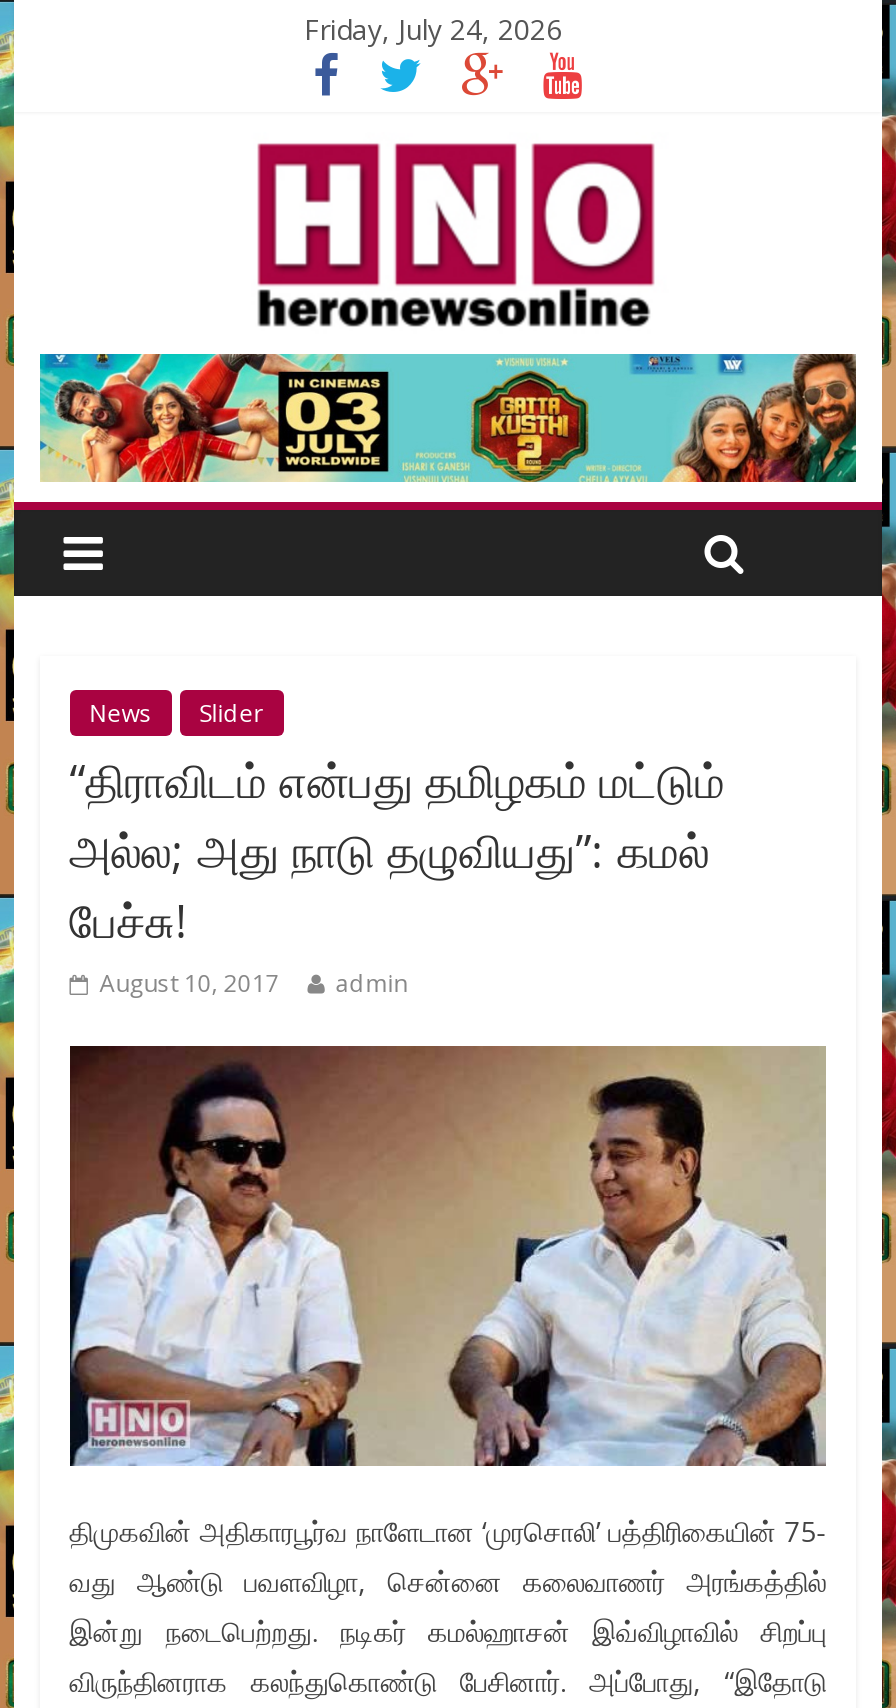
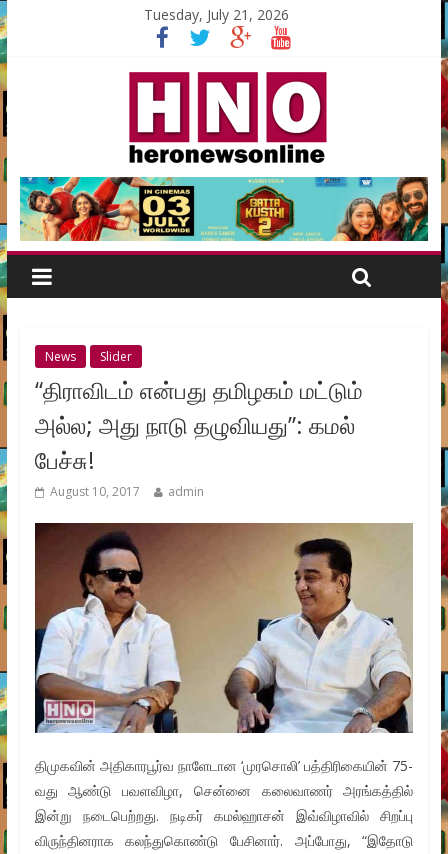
[304,10,562,48] Friday, July 24, 2026 -> [144,5,289,24] Tuesday, July 21, 2026

